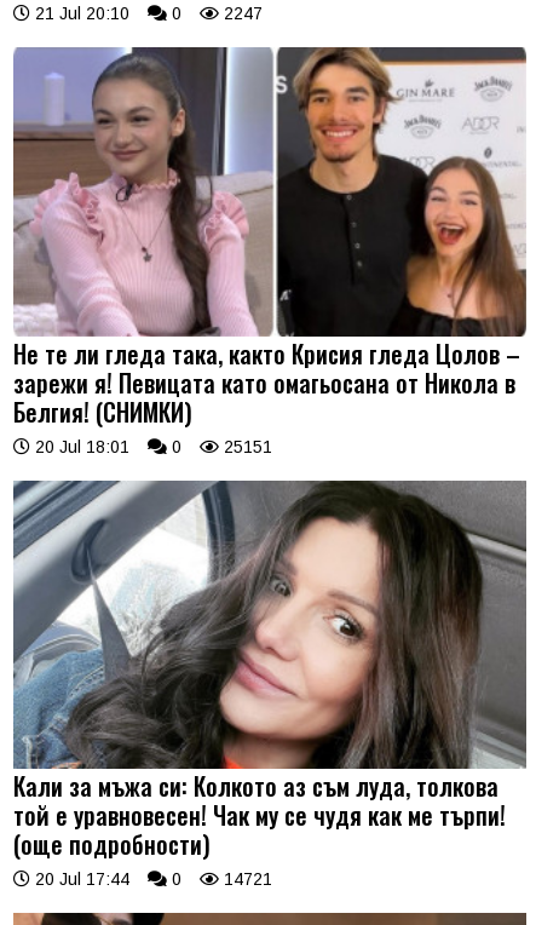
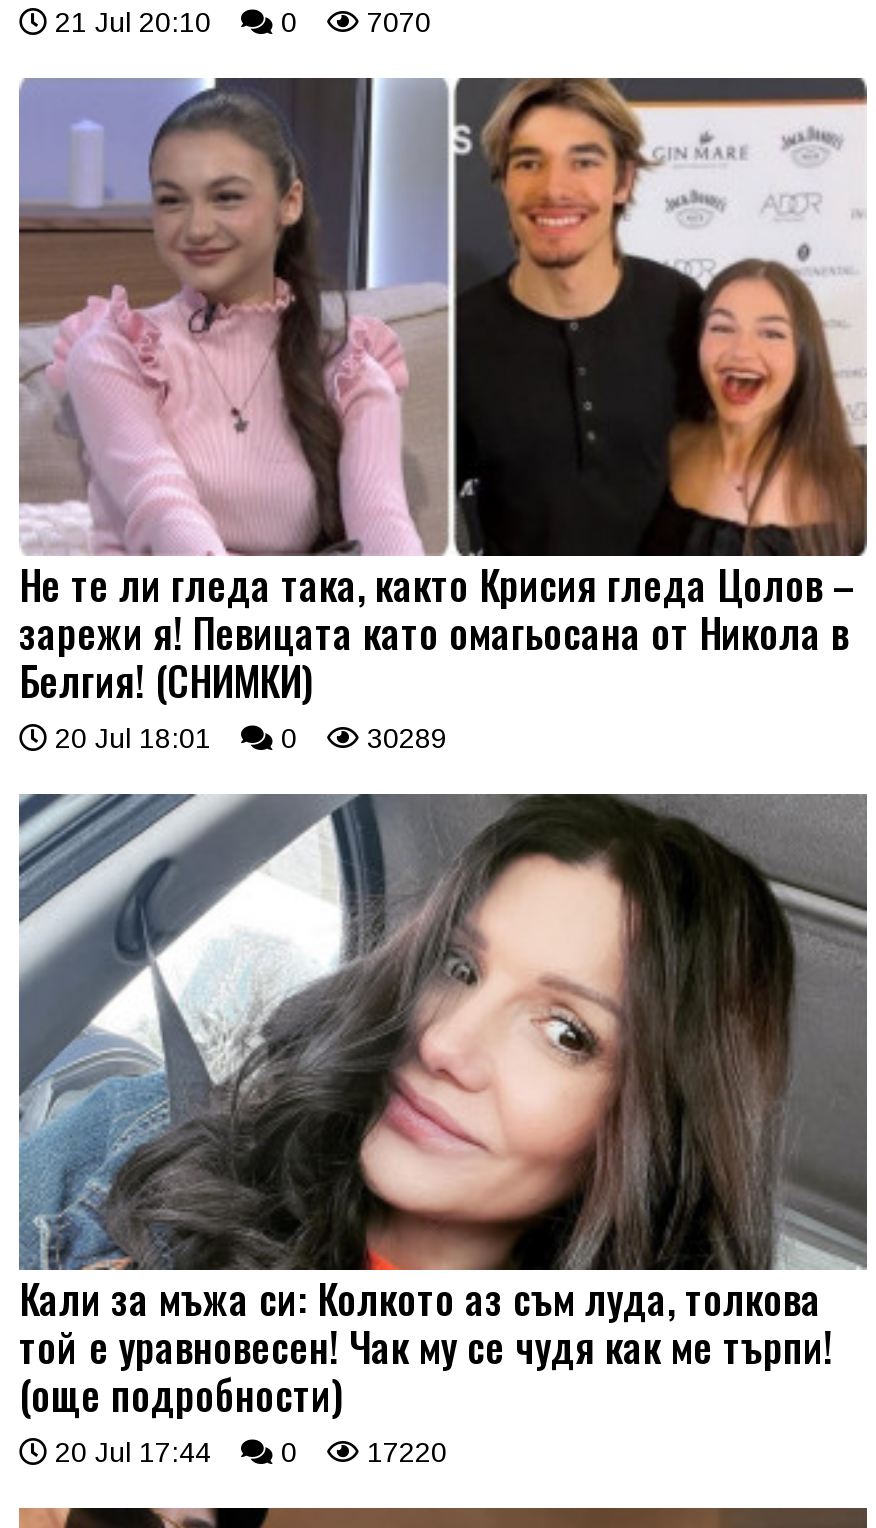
[30,4,263,23] 21 Jul 20:10 0 2247 -> [47,6,431,38] 21 Jul 20:10 0 7070
[30,436,272,456] 20 Jul 18:01 0 25151 -> [47,721,447,753] 20 Jul 18:01 0 30289
[30,869,272,889] 20 Jul 17:44 0 14721 -> [47,1436,447,1468] 20 Jul 17:44 0 17220

